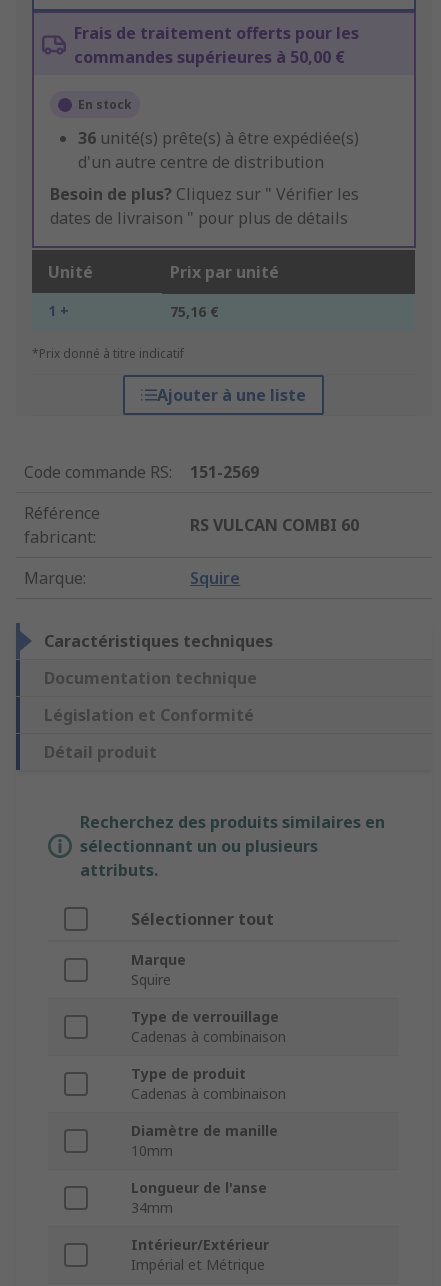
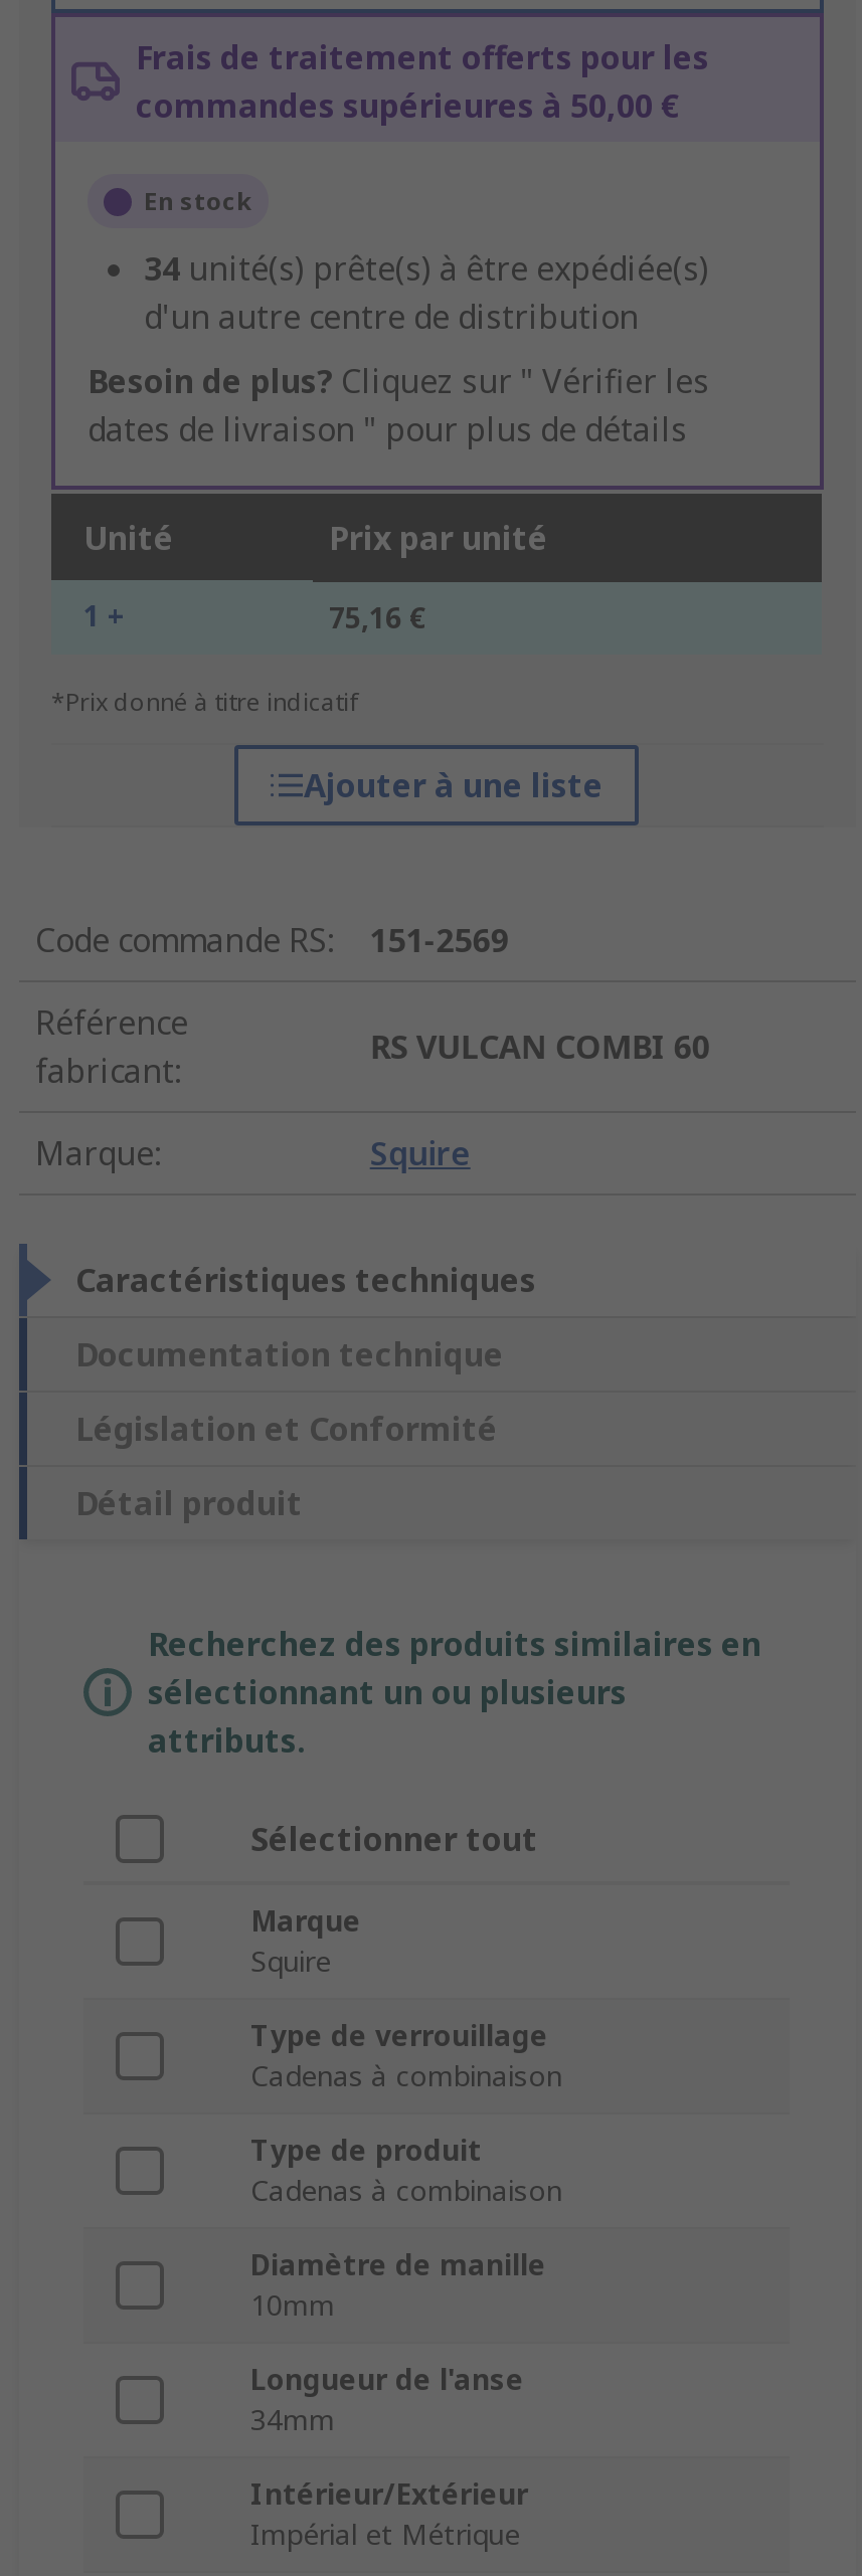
[78,127,359,149] 36 unité(s) prête(s) à être expédiée(s) -> [144,247,709,292] 34 unité(s) prête(s) à être expédiée(s)

